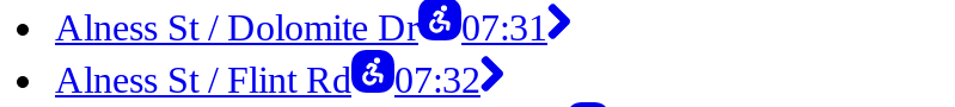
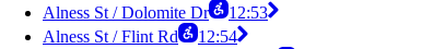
[55,8,547,48] Alness St / Dolomite Dr 07:31 -> [43,3,268,22] Alness St / Dolomite Dr 12:53
[55,60,480,100] Alness St / Flint Rd 07:32 -> [43,27,237,46] Alness St / Flint Rd 12:54

